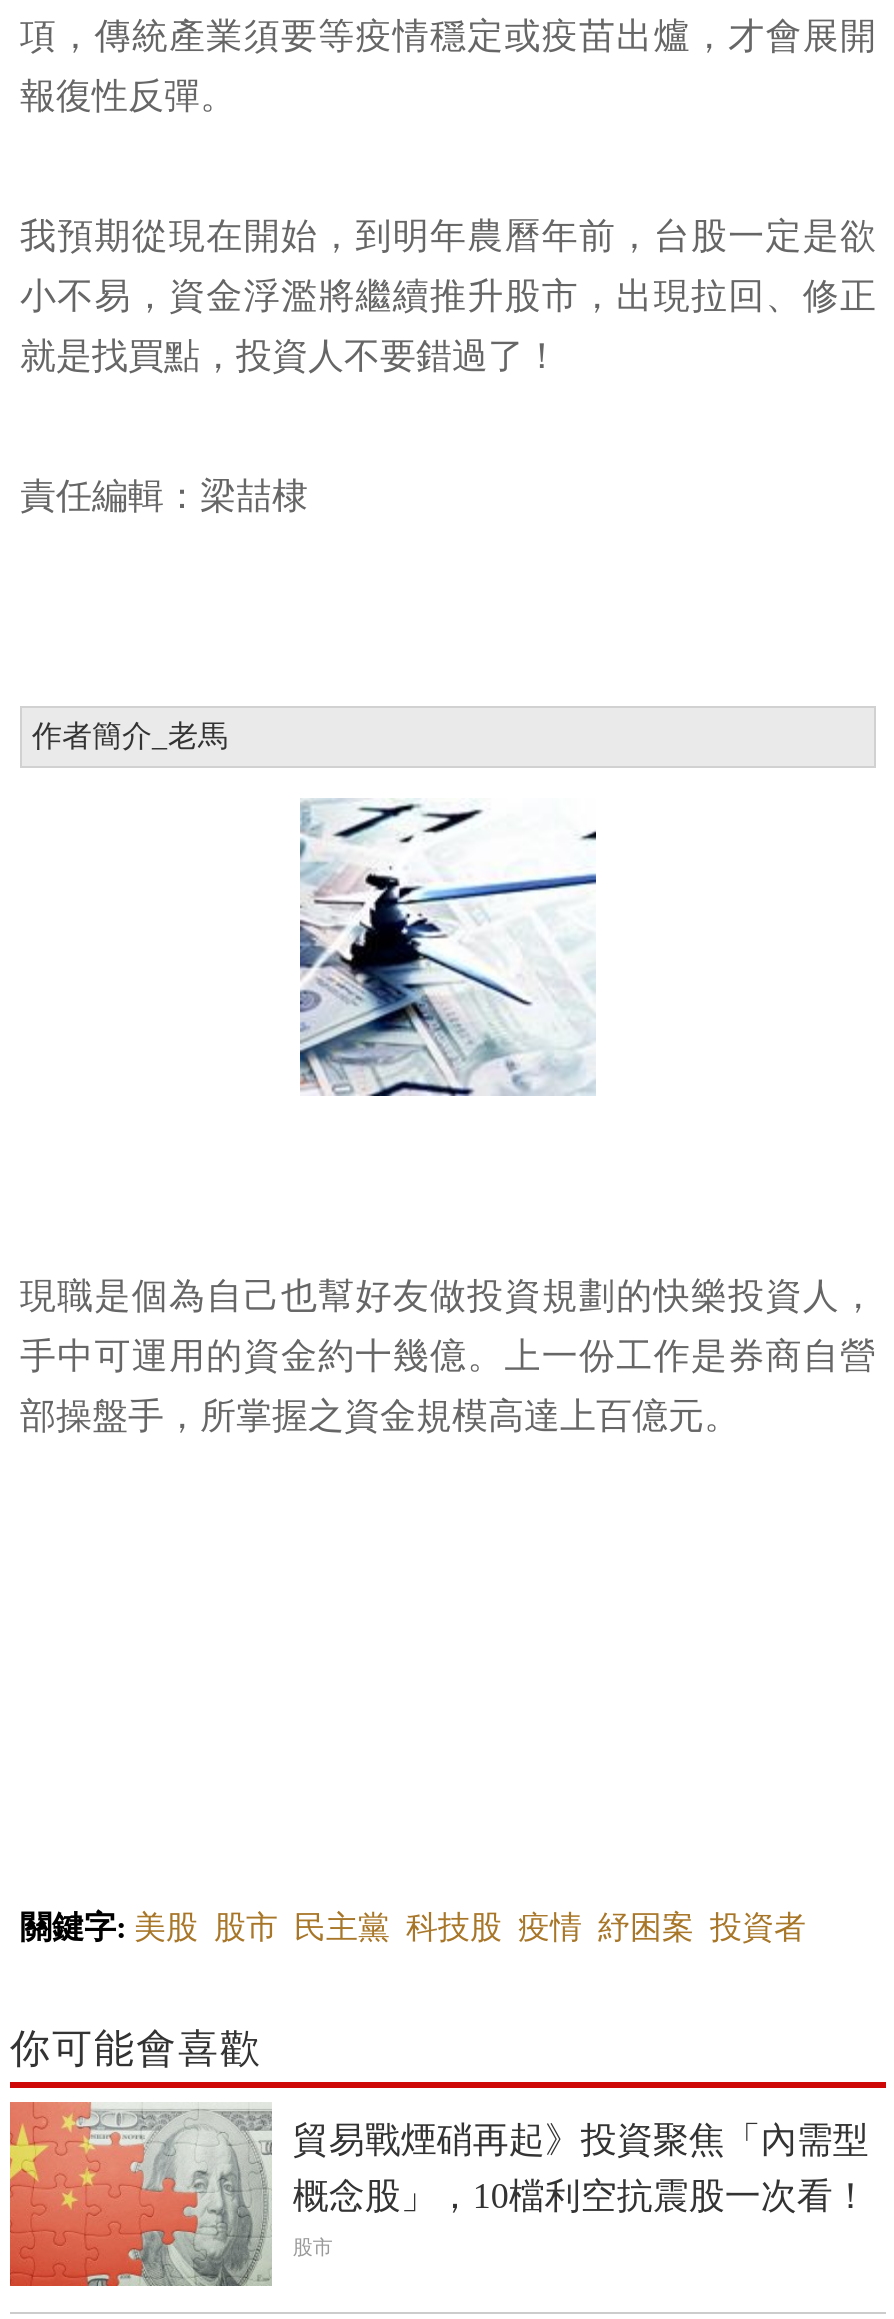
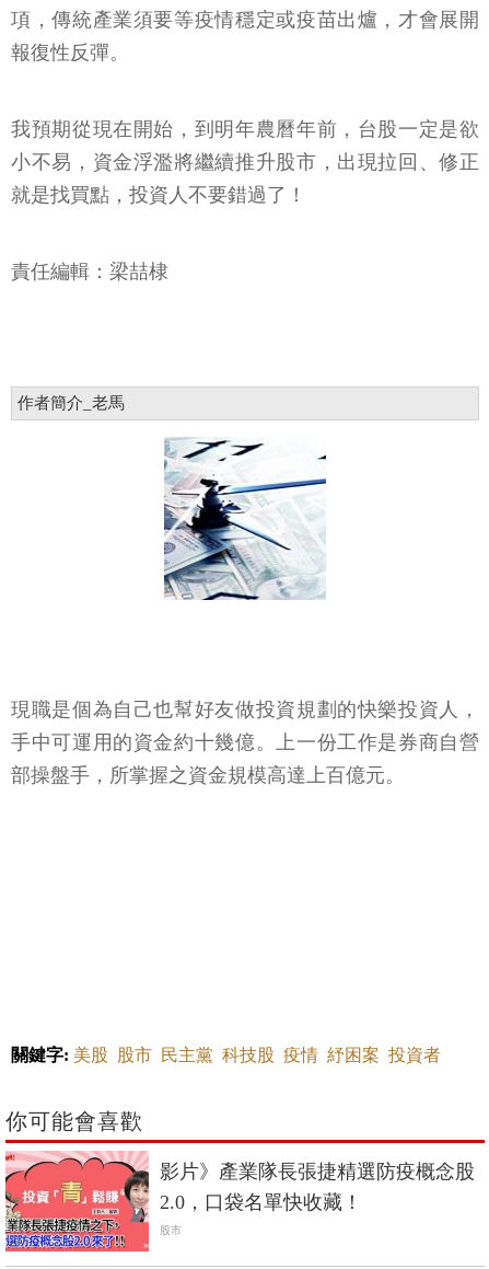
[8,2100,869,2288] [image] | 貿易戰煙硝再起》投資聚焦「內需型 | 概念股」，10檔利空抗震股一次看！ -> [4,1151,475,1253] [image] | 影片》產業隊長張捷精選防疫概念股 | 2.0，口袋名單快收藏！

